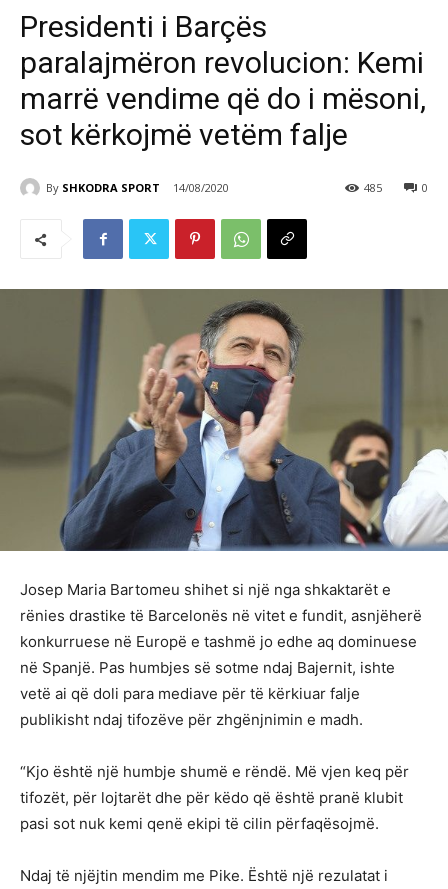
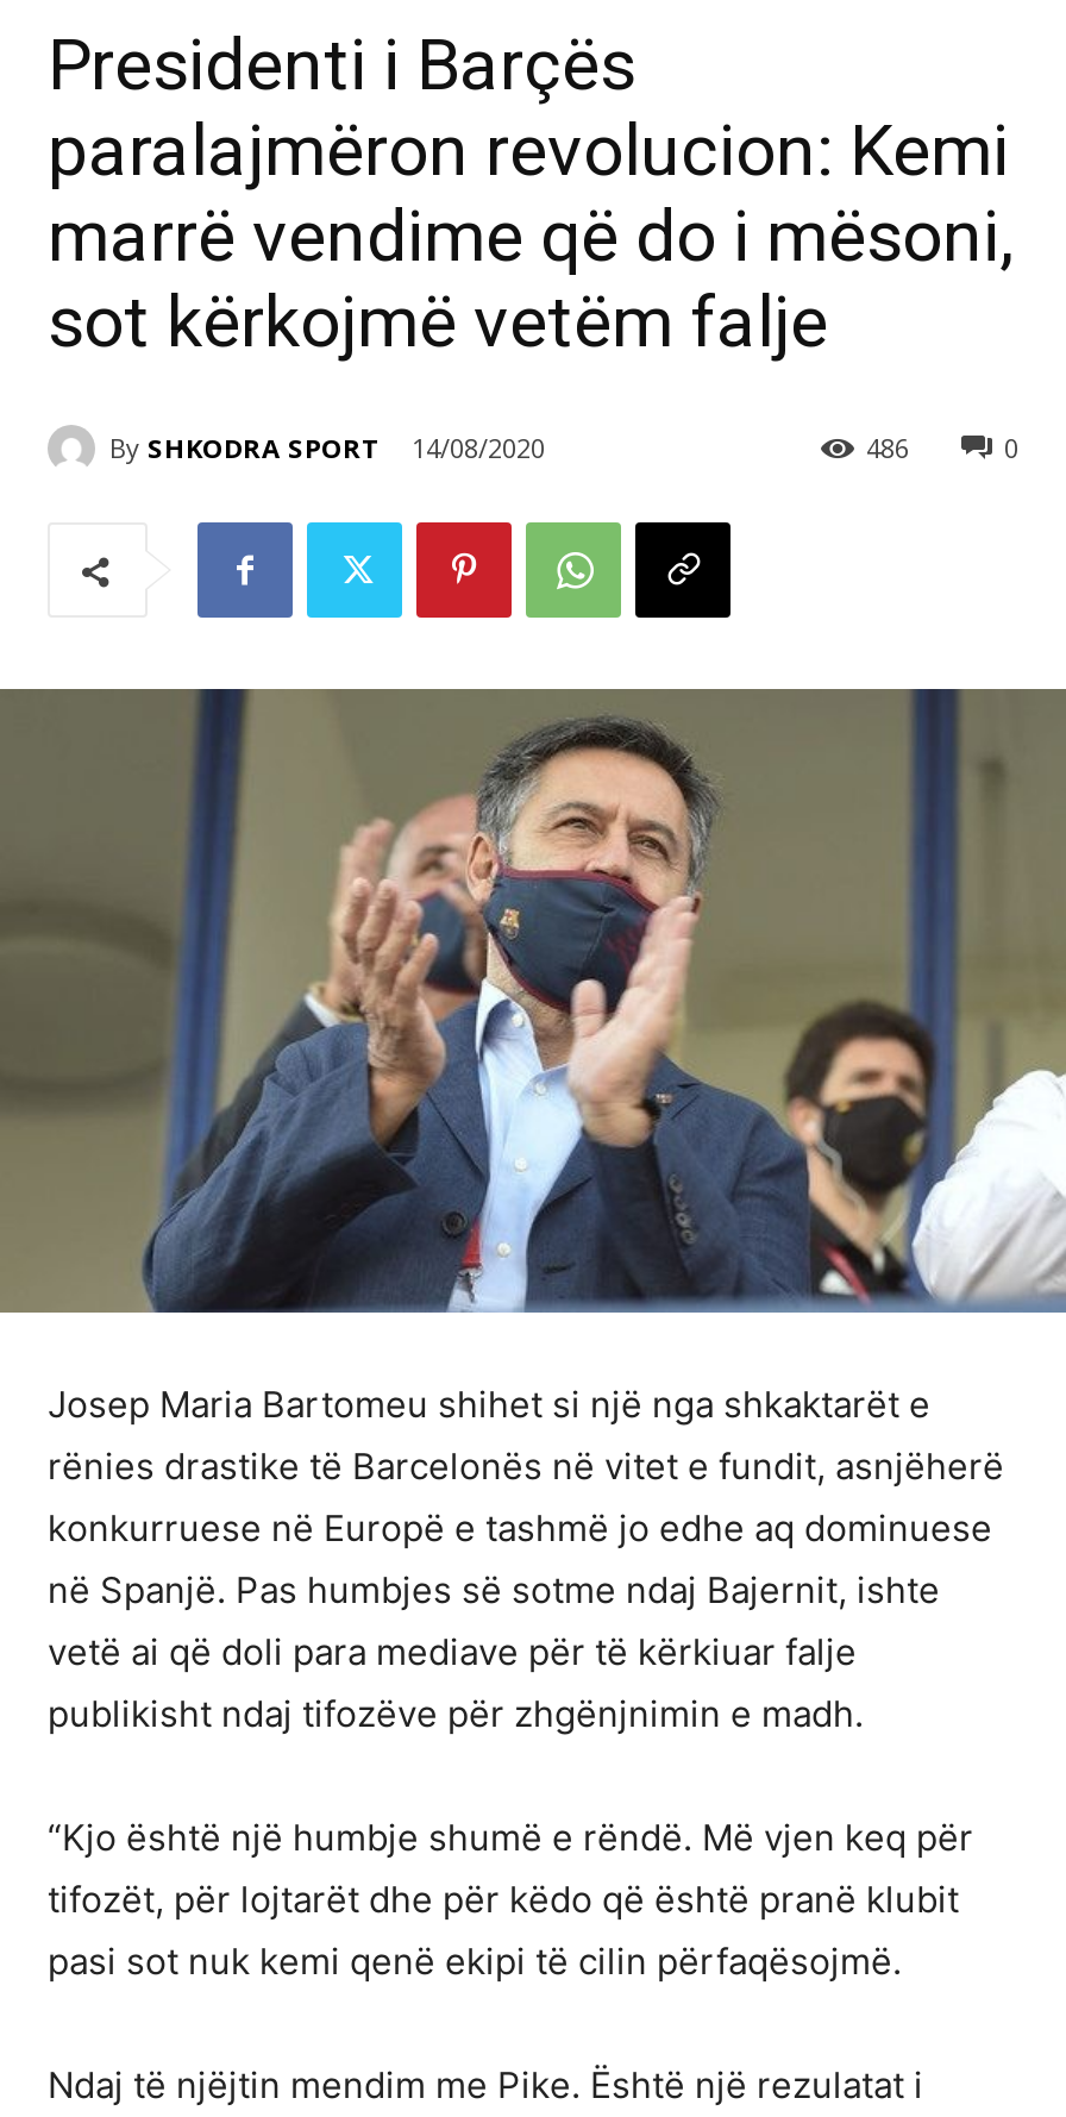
[364,180,382,195] 485 -> [866,430,909,466] 486

